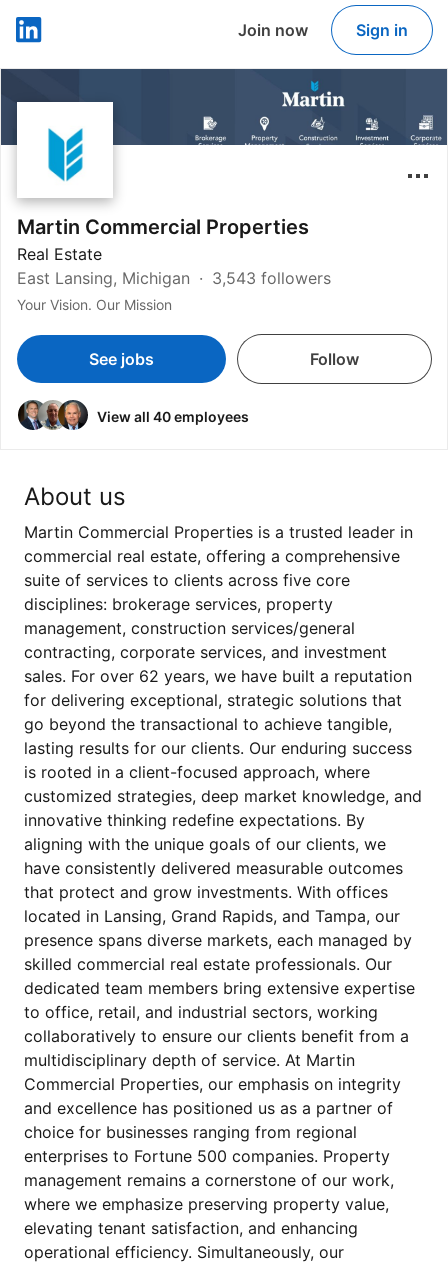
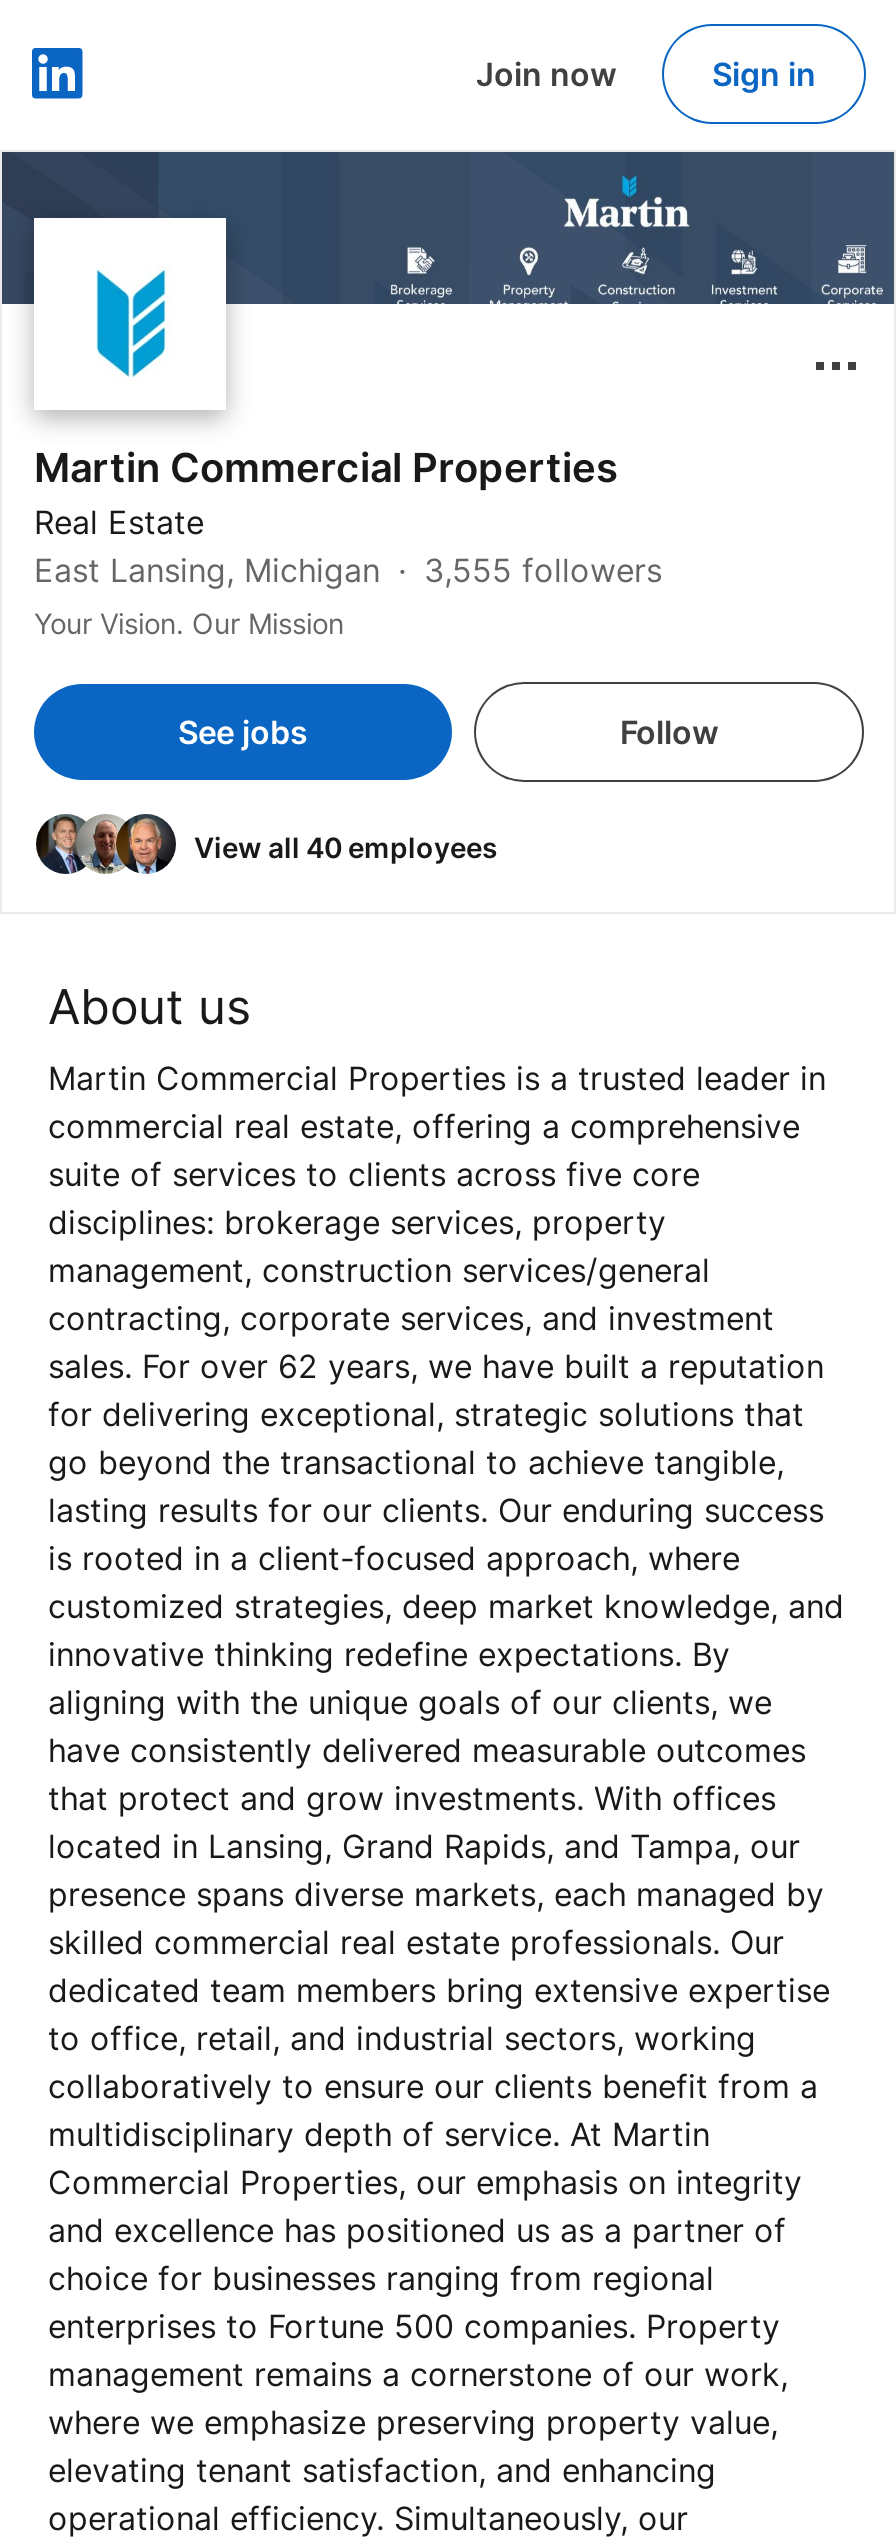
[17,268,331,288] East Lansing, Michigan 3,543 followers -> [34,550,662,590] East Lansing, Michigan 3,555 followers

